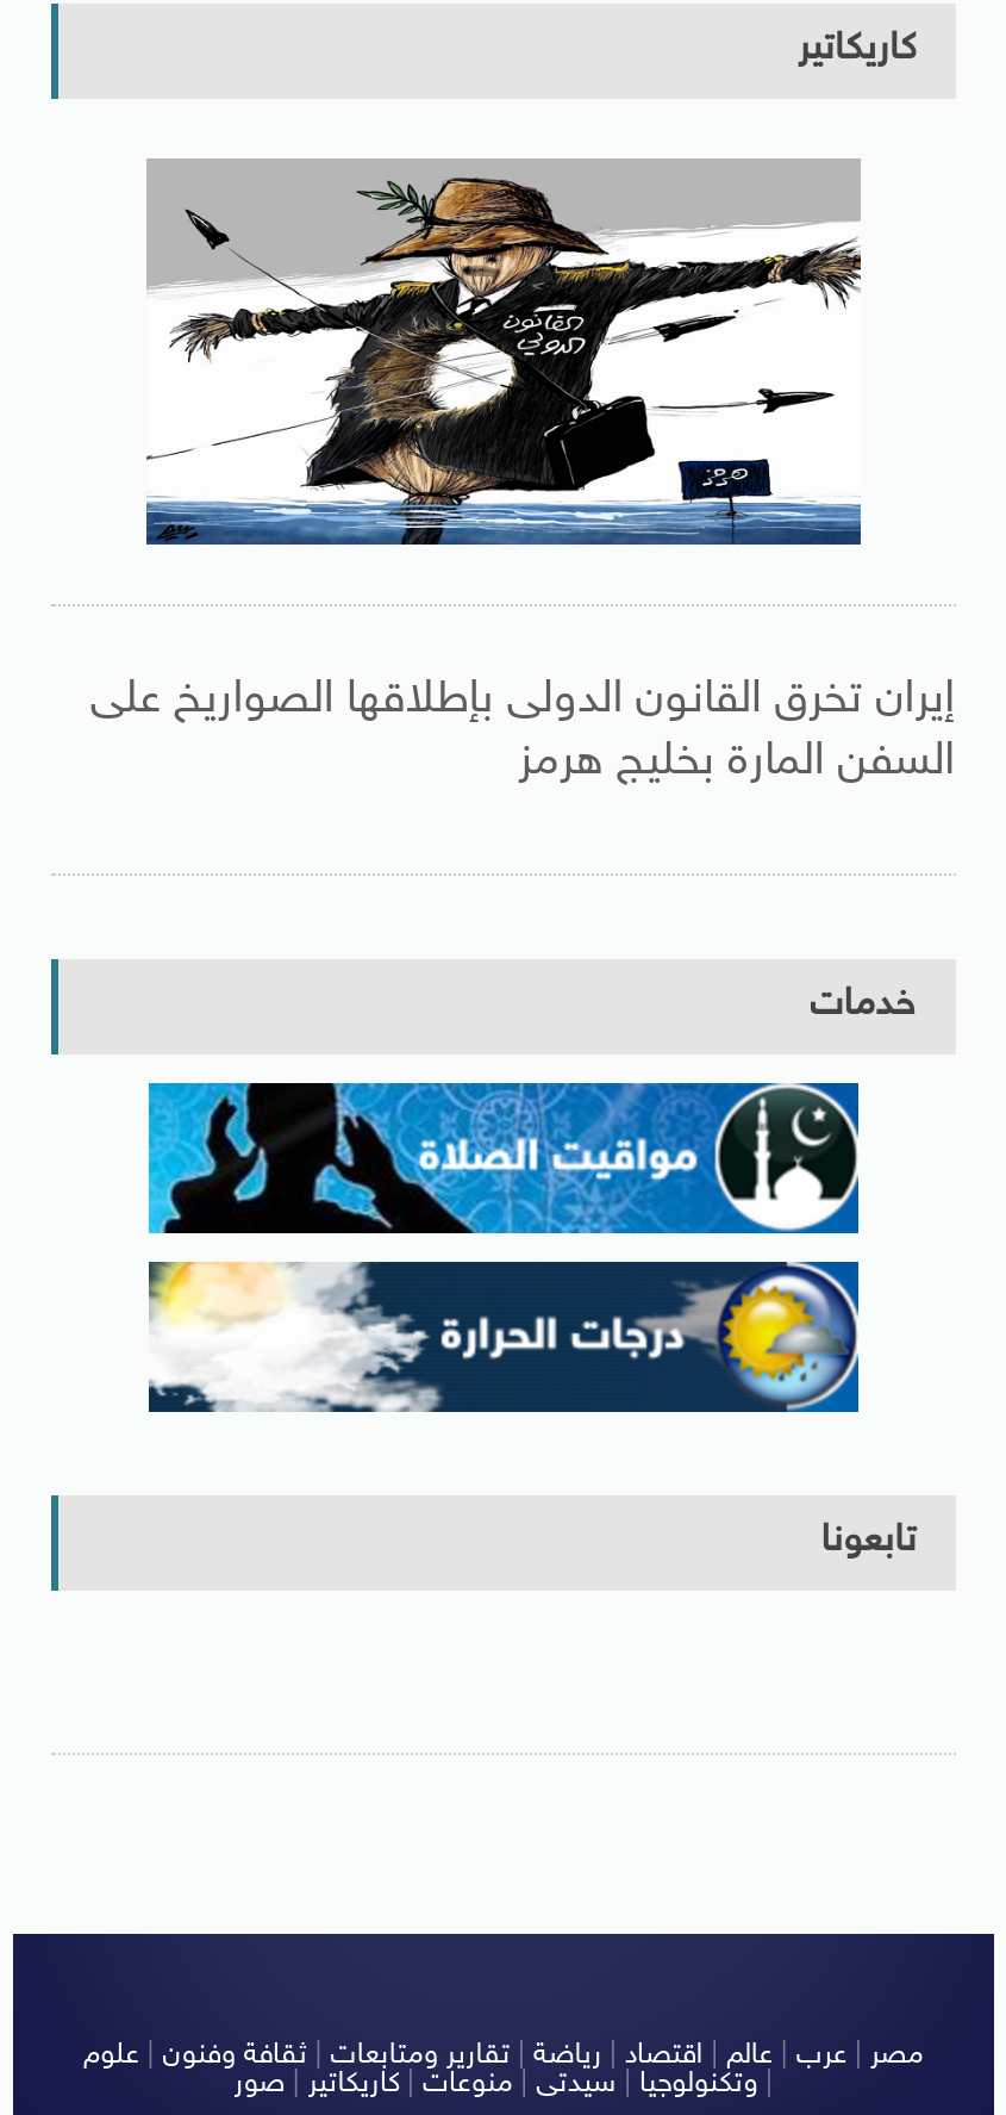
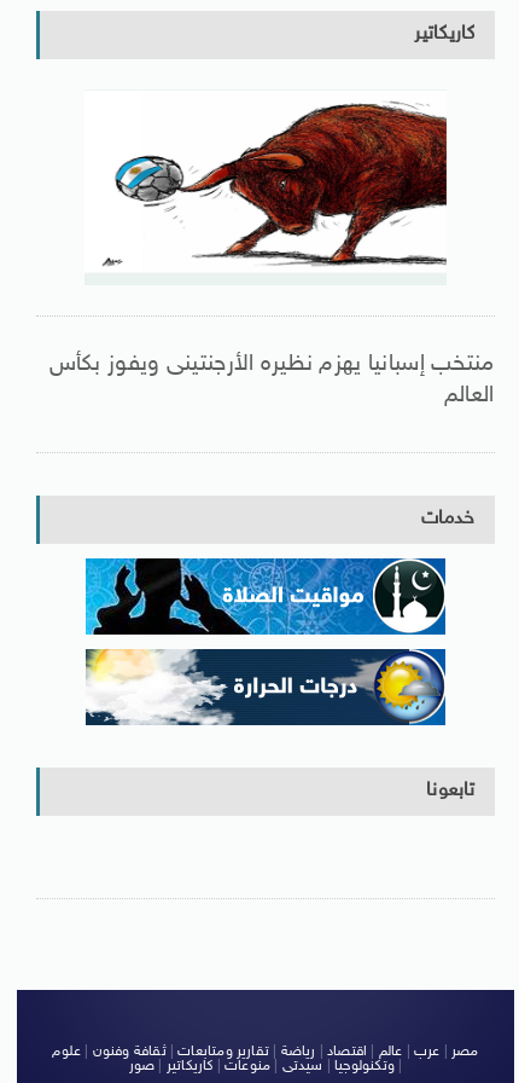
[144,157,863,548] [image] -> [84,91,448,286] [image]
[90,673,955,790] إيران تخرق القانون الدولى بإطلاقها الصواريخ على | السفن المارة بخليج هرمز -> [49,351,494,410] منتخب إسبانيا يهزم نظيره الأرجنتينى ويفوز بكأس | العالم

